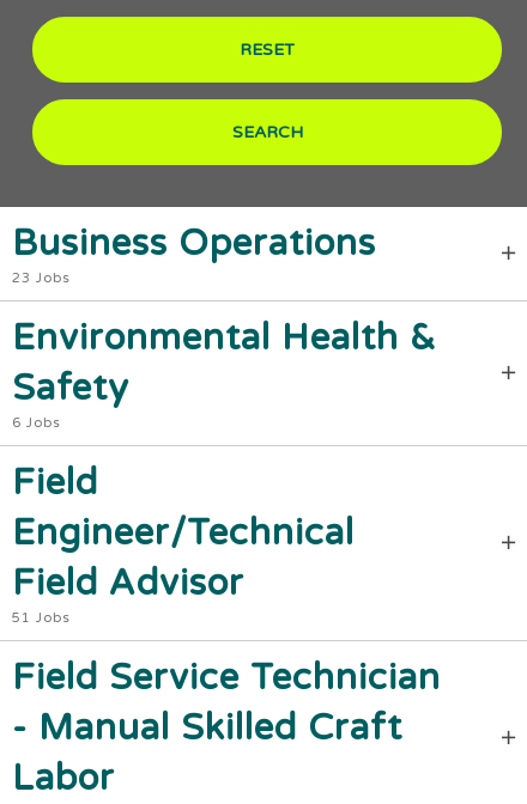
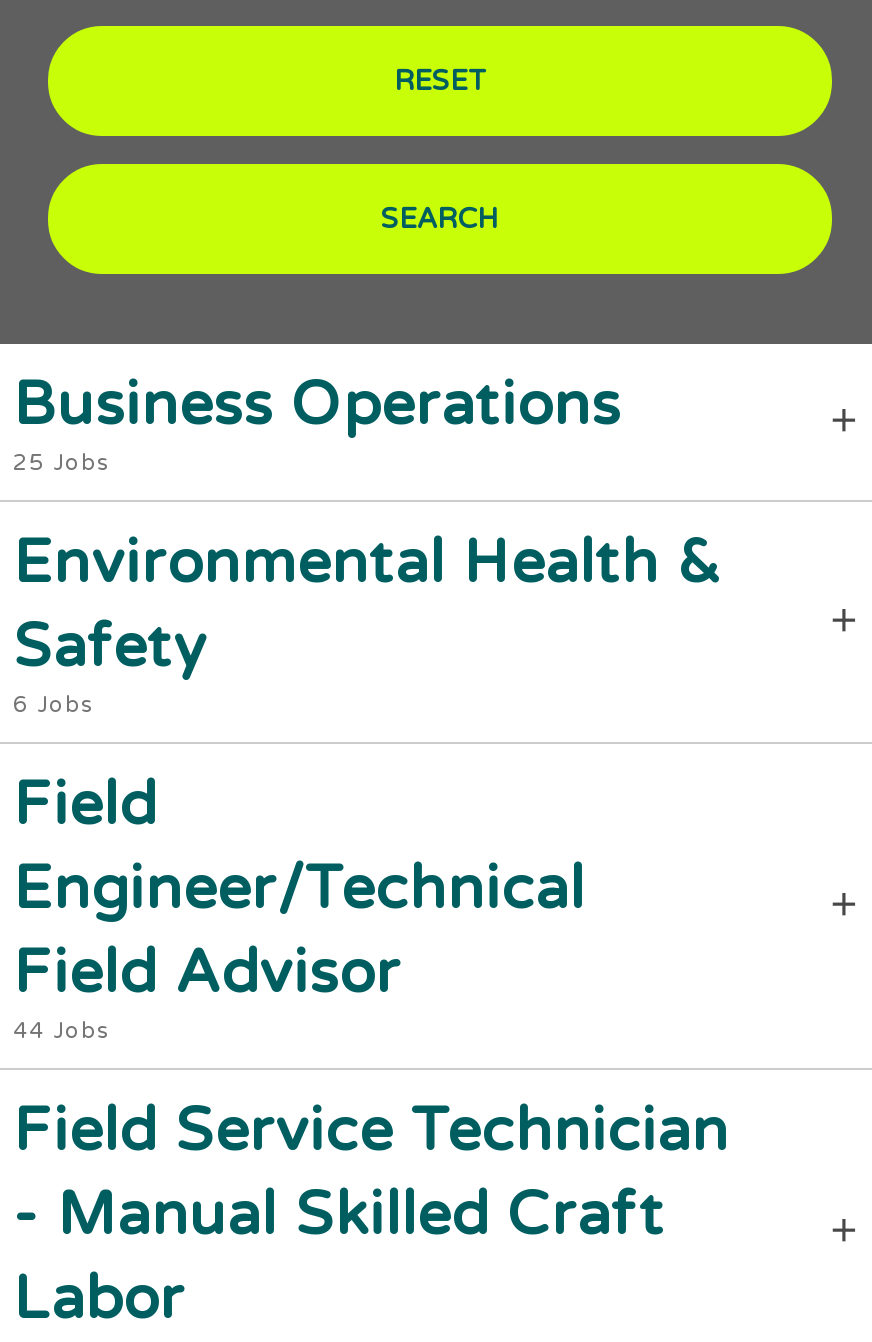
[11,270,70,286] 23 Jobs -> [13,450,111,476] 25 Jobs
[11,610,70,626] 51 Jobs -> [13,1018,111,1044] 44 Jobs

